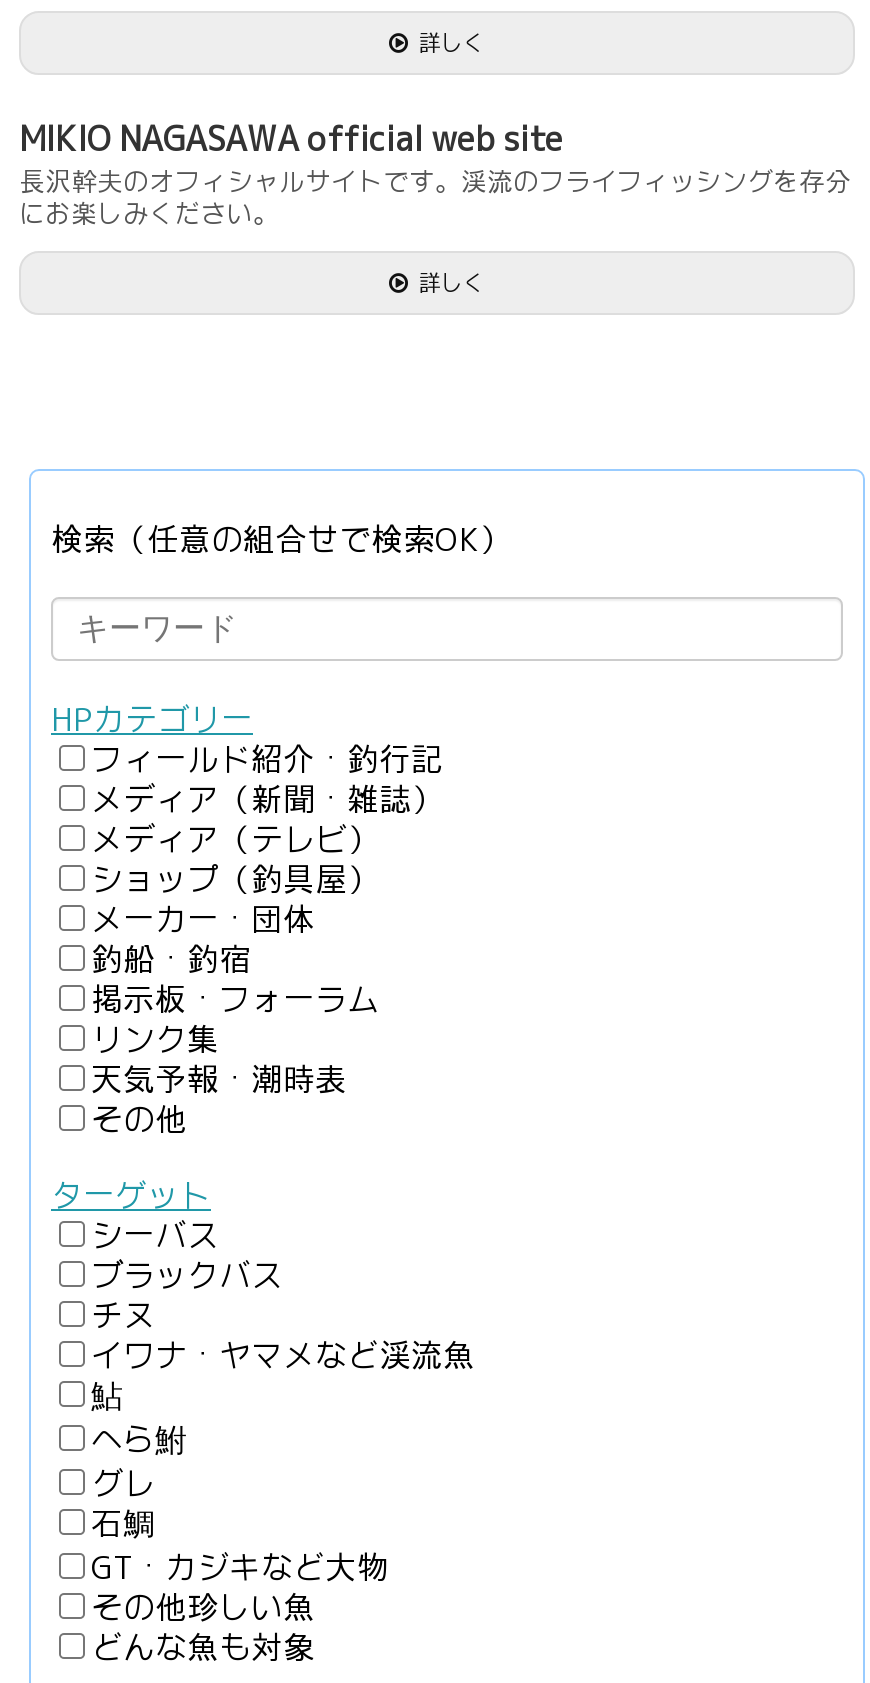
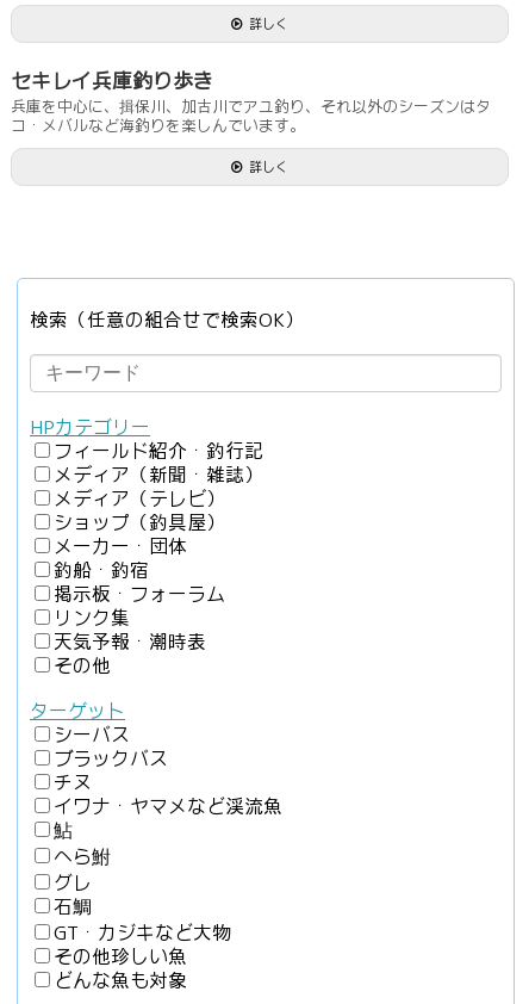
[19,119,851,229] MIKIO NAGASAWA official web site | 長沢幹夫のオフィシャルサイトです。渓流のフライフィッシングを存分 | にお楽しみください。 -> [11,69,491,135] セキレイ兵庫釣り歩き | 兵庫を中心に、揖保川、加古川でアユ釣り、それ以外のシーズンはタ | コ・メバルなど海釣りを楽しんでいます。

